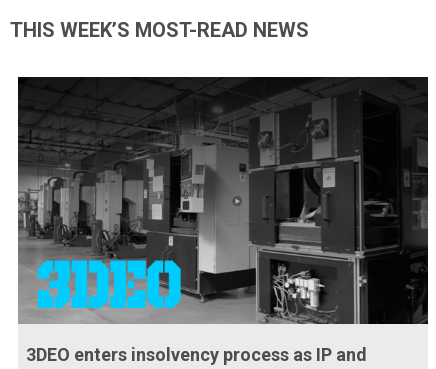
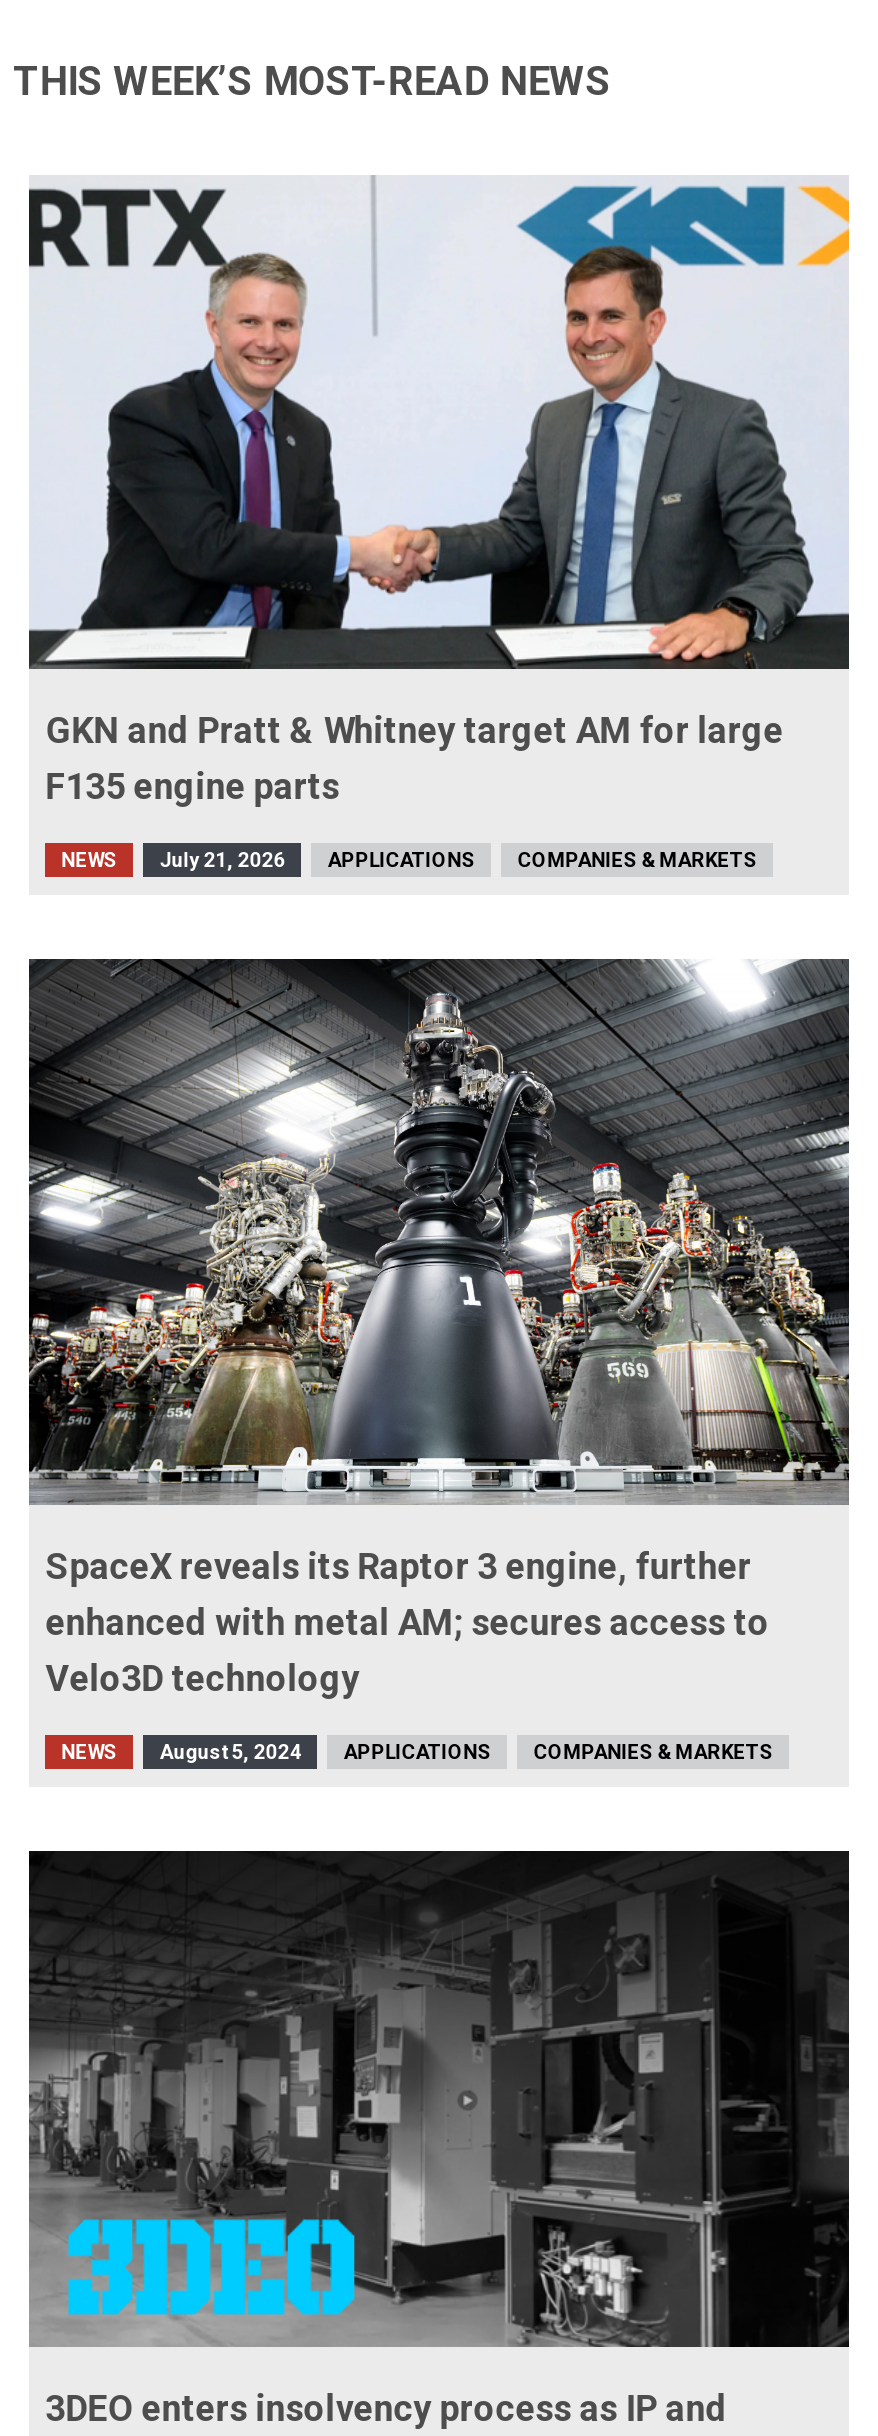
none -> [27,957,851,1764] [image] | SpaceX reveals its Raptor 3 engine, further | enhanced with metal AM; secures access to | Velo3D technology | APPLICATIONS | COMPANIES & MARKETS | NEWS | August 5, 2024
none -> [29,175,851,871] [image] | GKN and Pratt & Whitney target AM for large | F135 engine parts | APPLICATIONS | COMPANIES & MARKETS | NEWS | July 21, 2026

